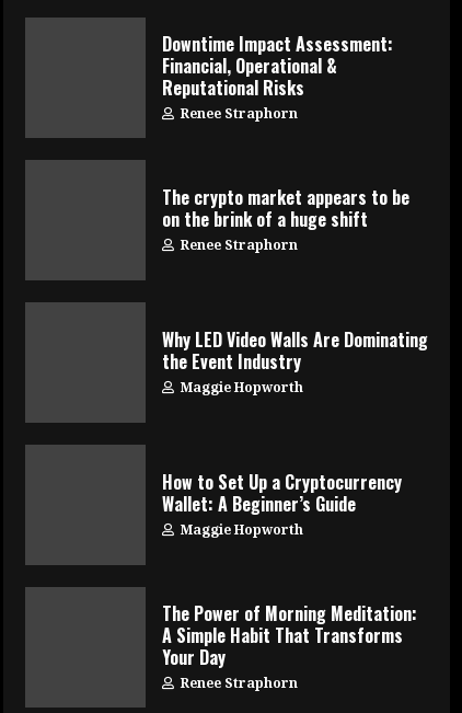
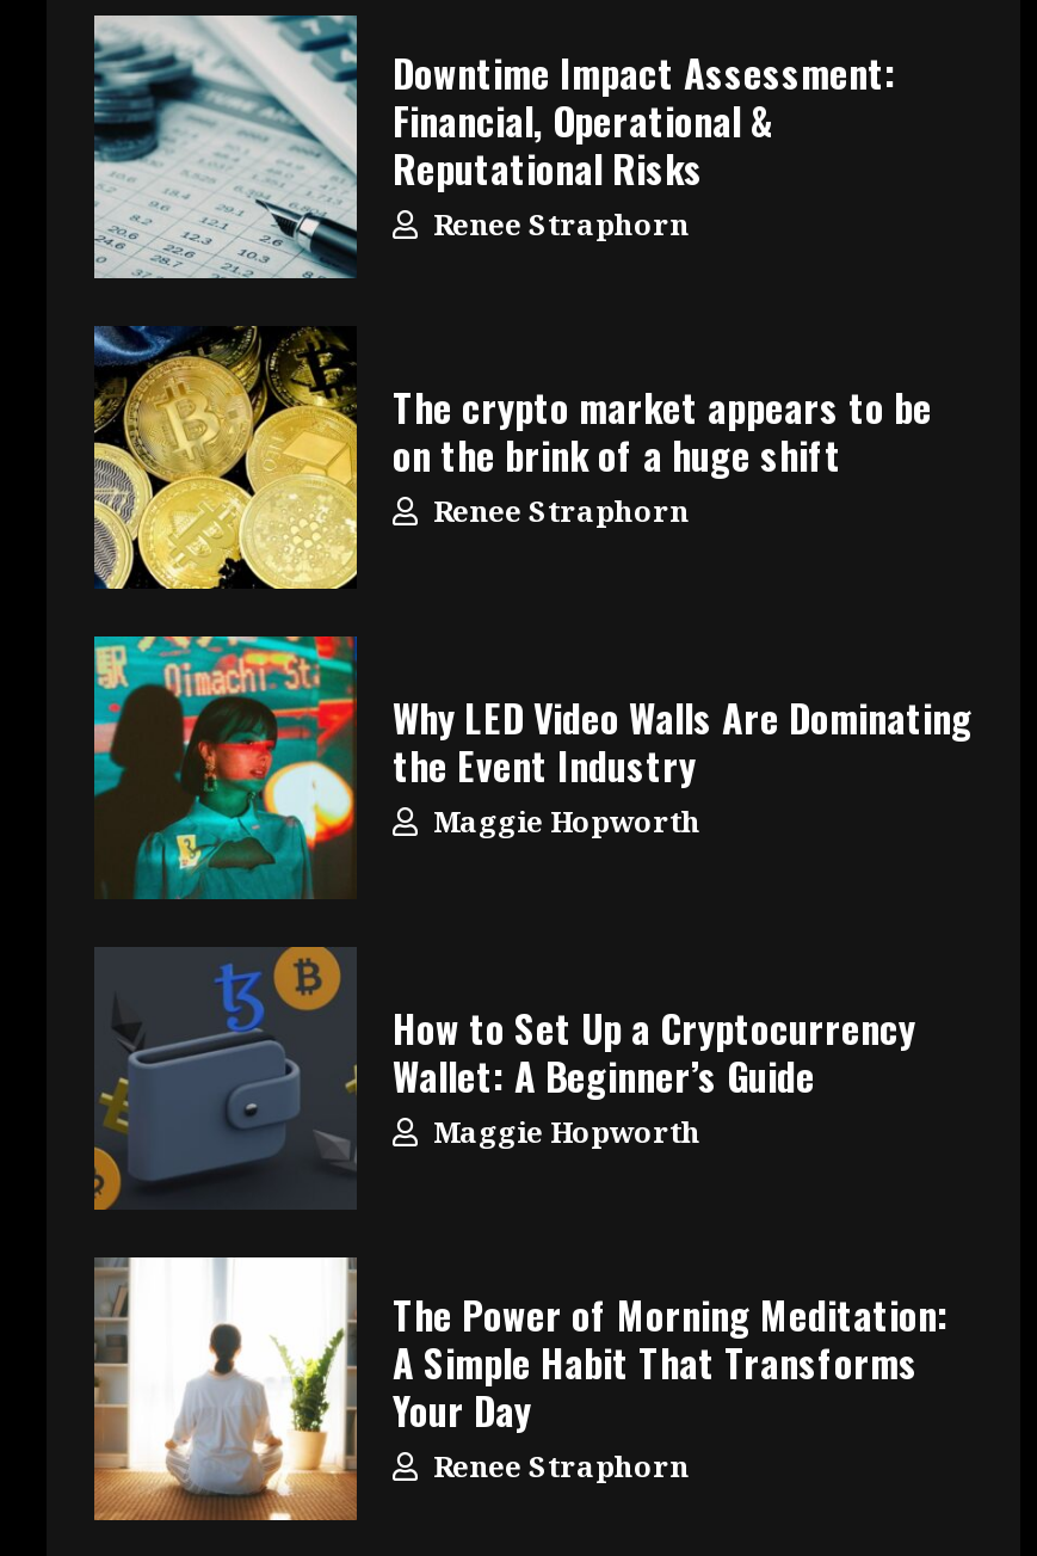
none -> [94,16,357,278] [image]
none -> [94,326,359,591] [image]
none -> [92,634,357,899] [image]
none -> [94,947,357,1210] [image]
none -> [94,1255,357,1523] [image]

